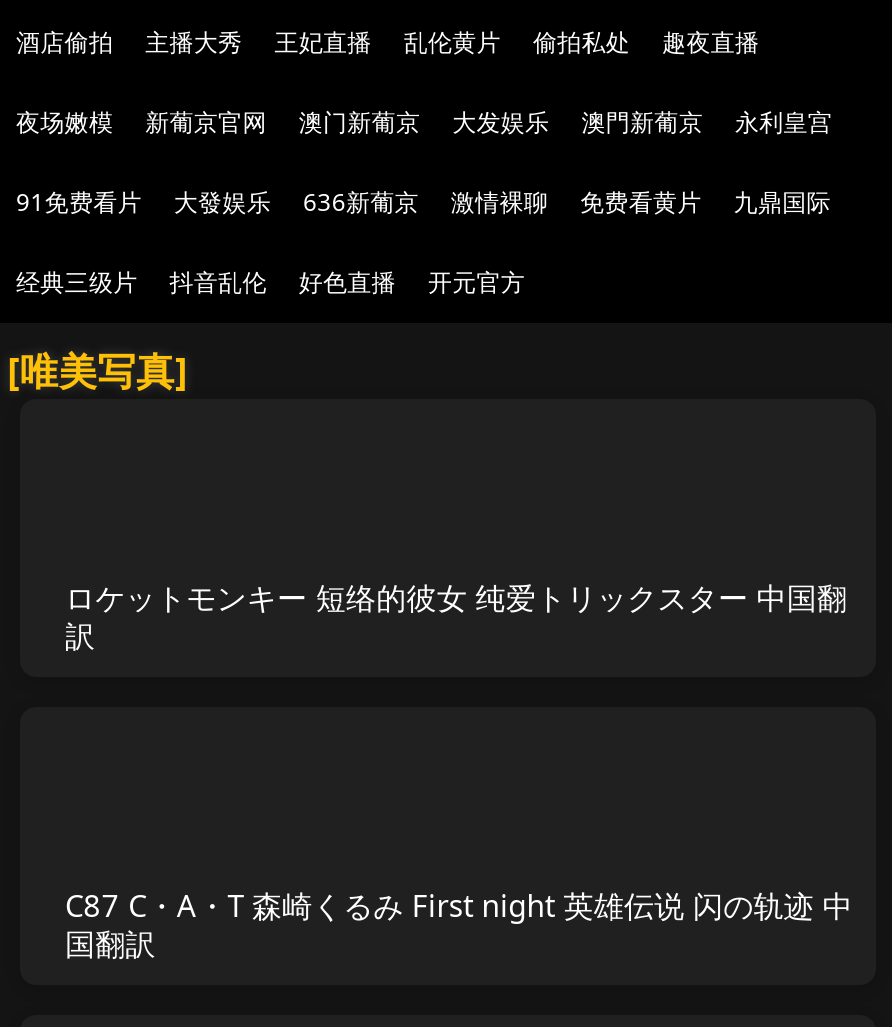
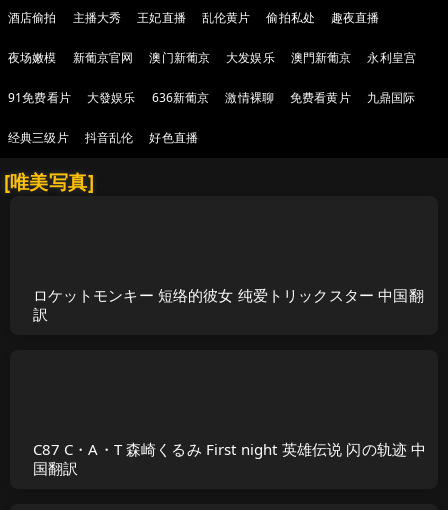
[428,265,525,299] 开元官方 -> none

